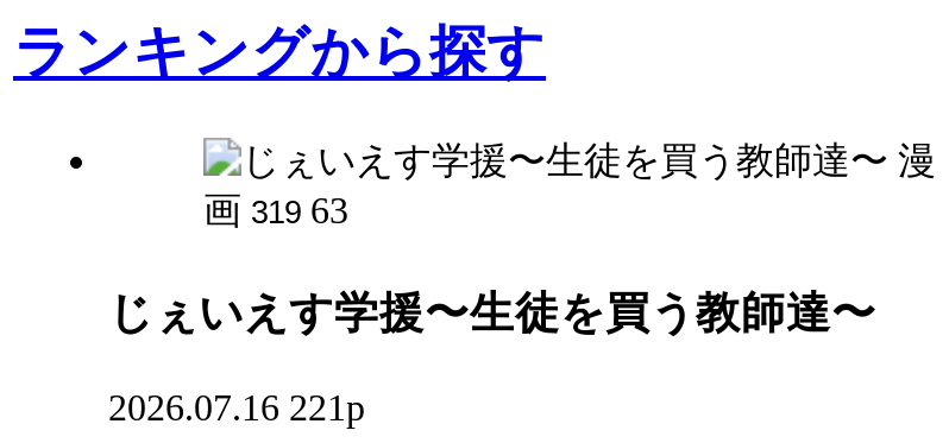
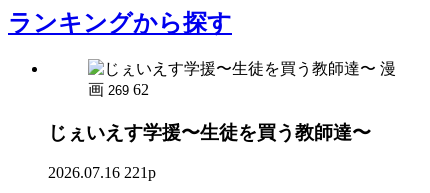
[203,190,348,230] 画 319 63 -> [88,81,149,98] 画 269 62

